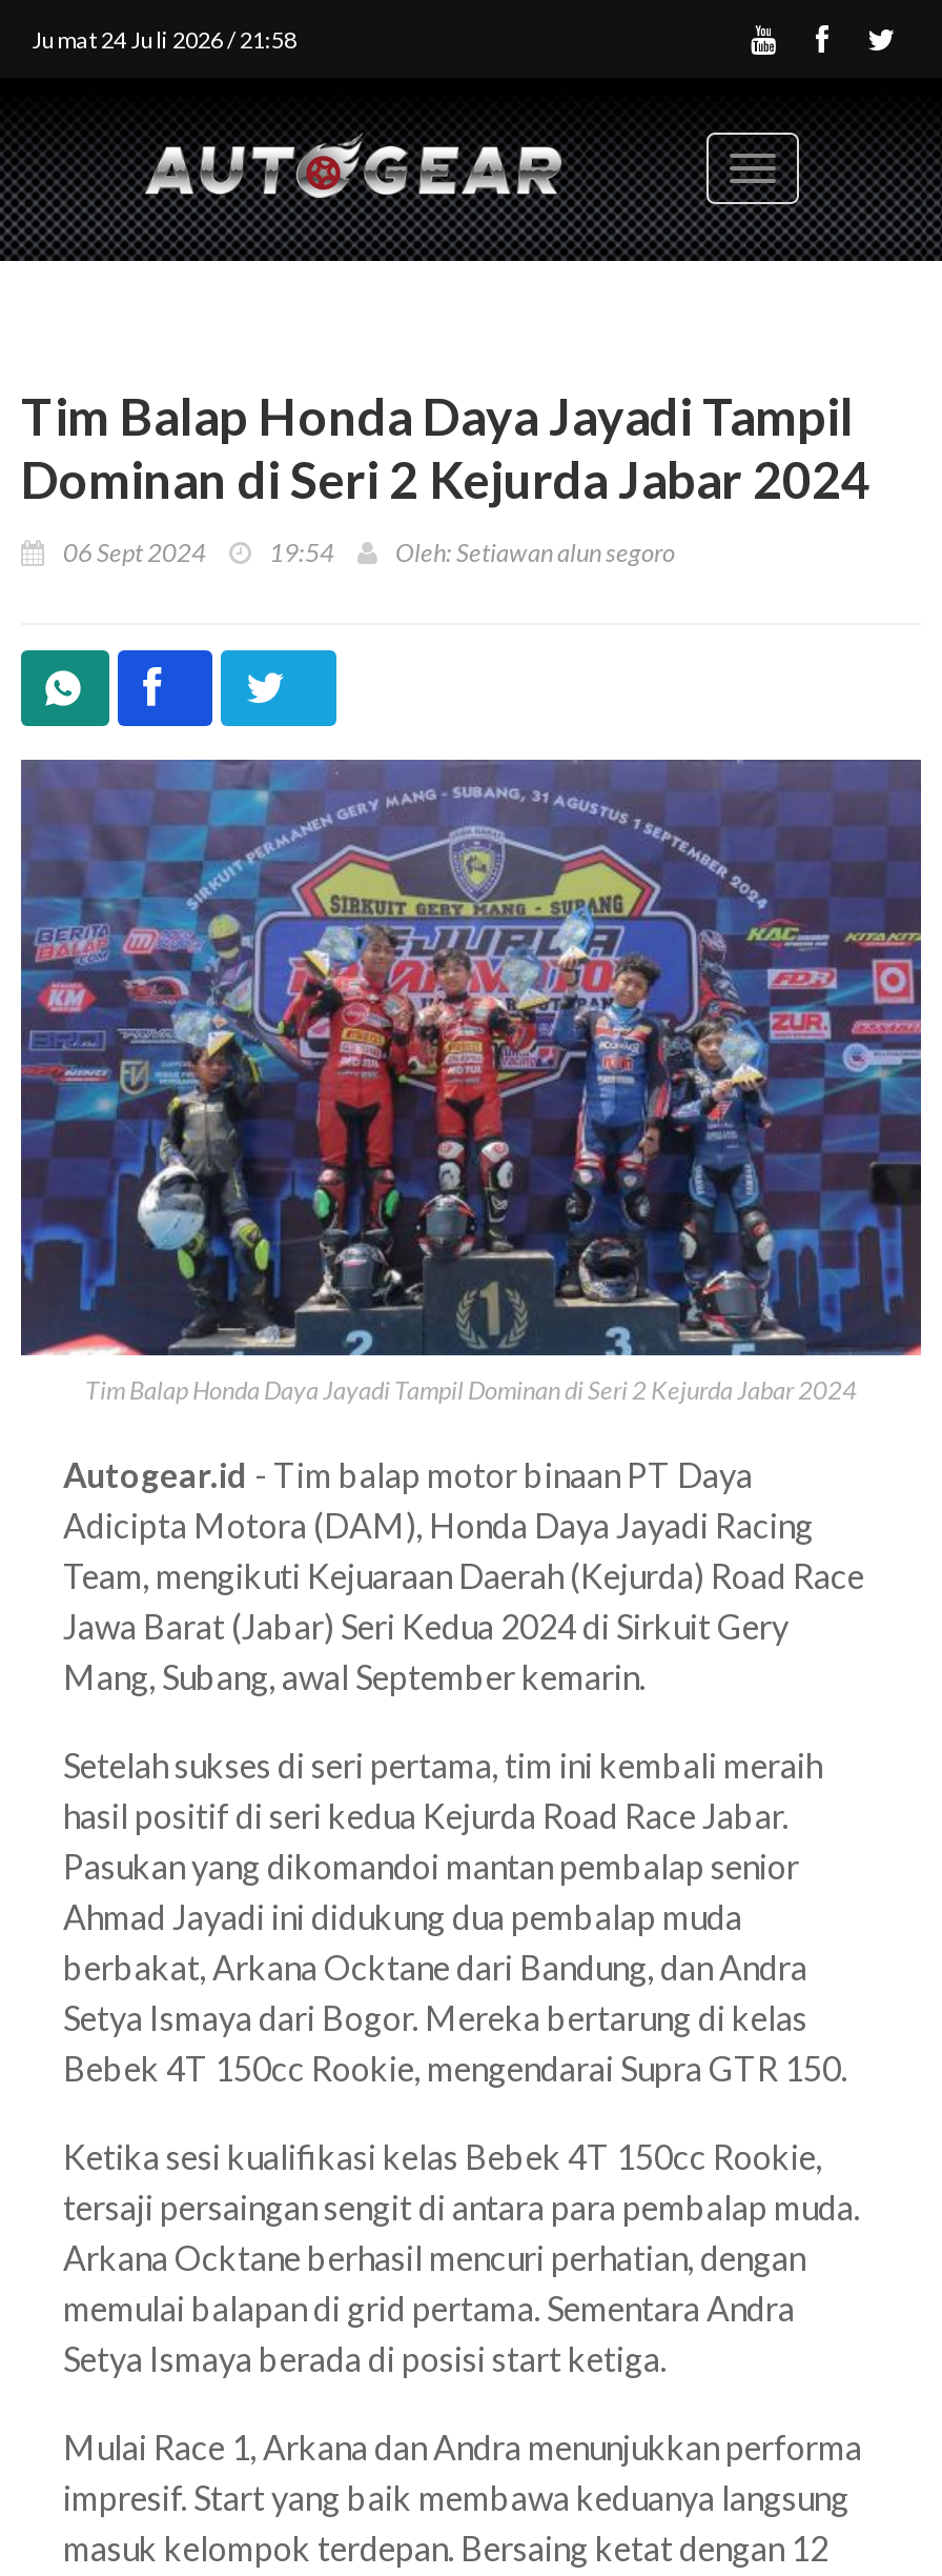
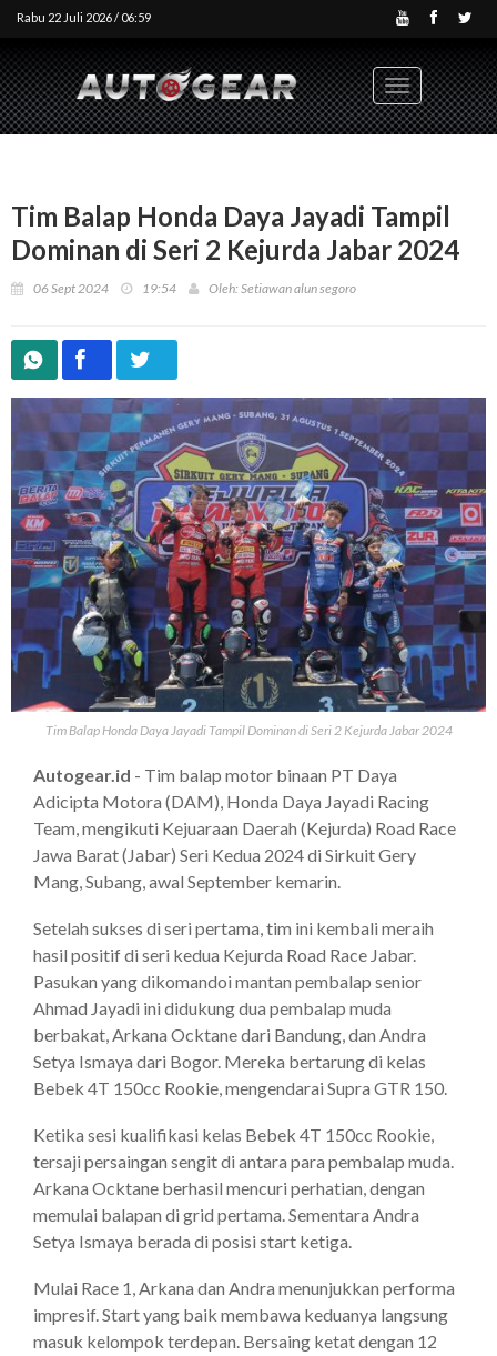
[32,25,296,53] Jumat 24 Juli 2026 / 21:58 -> [17,10,151,24] Rabu 22 Juli 2026 / 06:59

